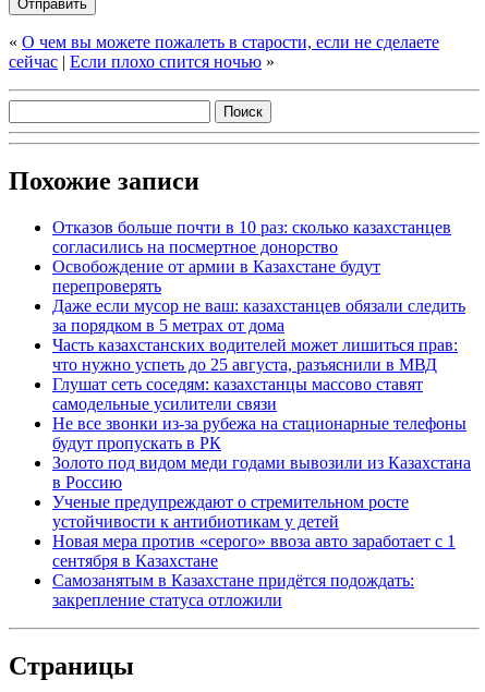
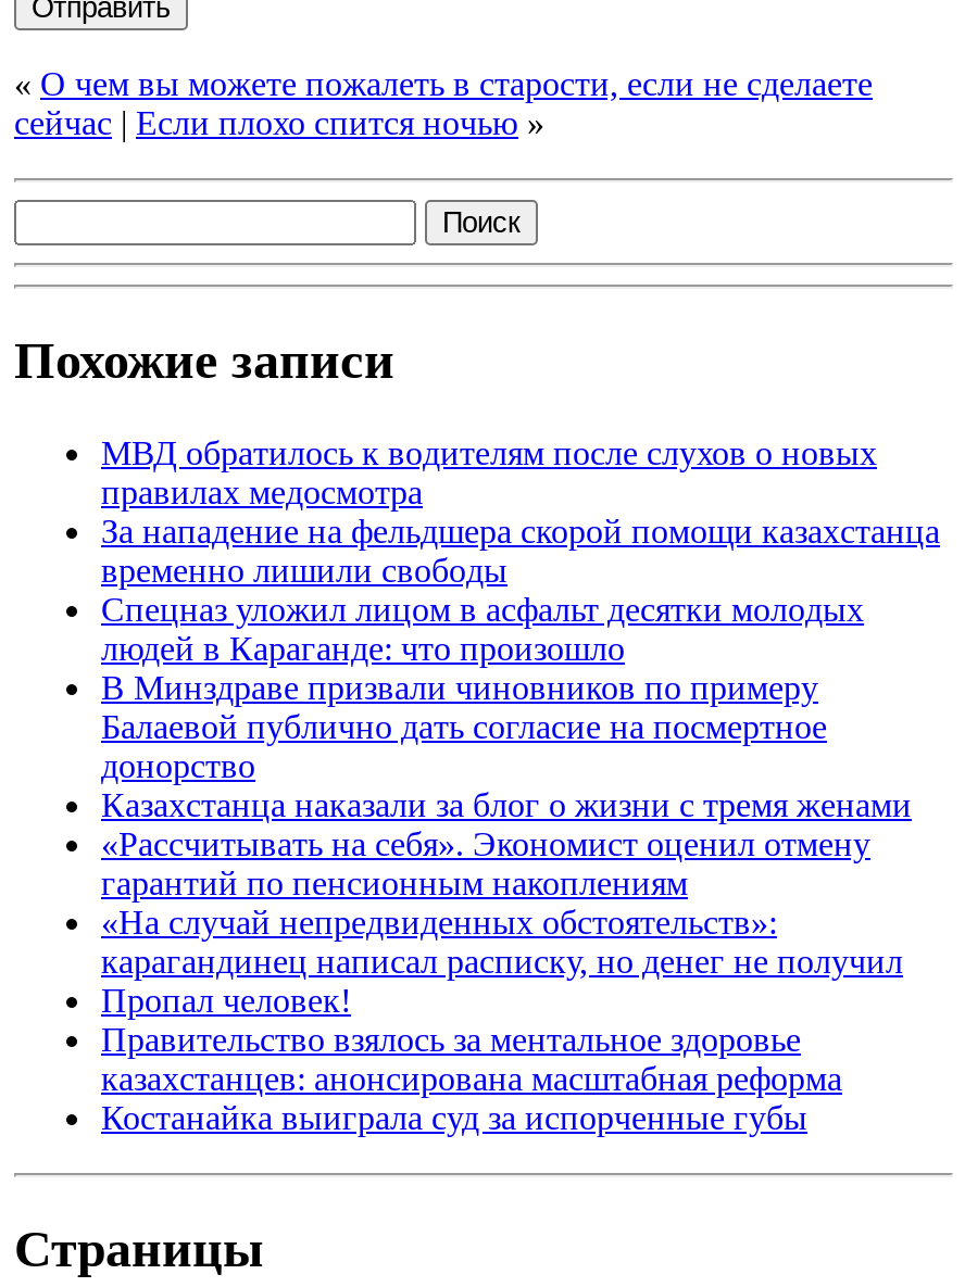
[52,218,471,609] Отказов больше почти в 10 раз: сколько казахстанцев | согласились на посмертное донорство | Освобождение от армии в Казахстане будут | перепроверять | Даже если мусор не ваш: казахстанцев обязали следить | за порядком в 5 метрах от дома | Часть казахстанских водителей может лишиться прав: | что нужно успеть до 25 августа, разъяснили в МВД | Глушат сеть соседям: казахстанцы массово ставят | самодельные усилители связи | Не все звонки из-за рубежа на стационарные телефоны | будут пропускать в РК | Золото под видом меди годами вывозили из Казахстана | в Россию | Ученые предупреждают о стремительном росте | устойчивости к антибиотикам у детей | Новая мера против «серого» ввоза авто заработает с 1 | сентября в Казахстане | Самозанятым в Казахстане придётся подождать: | закрепление статуса отложили -> [101,435,940,1136] МВД обратилось к водителям после слухов о новых | правилах медосмотра | За нападение на фельдшера скорой помощи казахстанца | временно лишили свободы | Спецназ уложил лицом в асфальт десятки молодых | людей в Караганде: что произошло | В Минздраве призвали чиновников по примеру | Балаевой публично дать согласие на посмертное | донорство | Казахстанца наказали за блог о жизни с тремя женами | «Рассчитывать на себя». Экономист оценил отмену | гарантий по пенсионным накоплениям | «На случай непредвиденных обстоятельств»: | карагандинец написал расписку, но денег не получил | Пропал человек! | Правительство взялось за ментальное здоровье | казахстанцев: анонсирована масштабная реформа | Костанайка выиграла суд за испорченные губы

